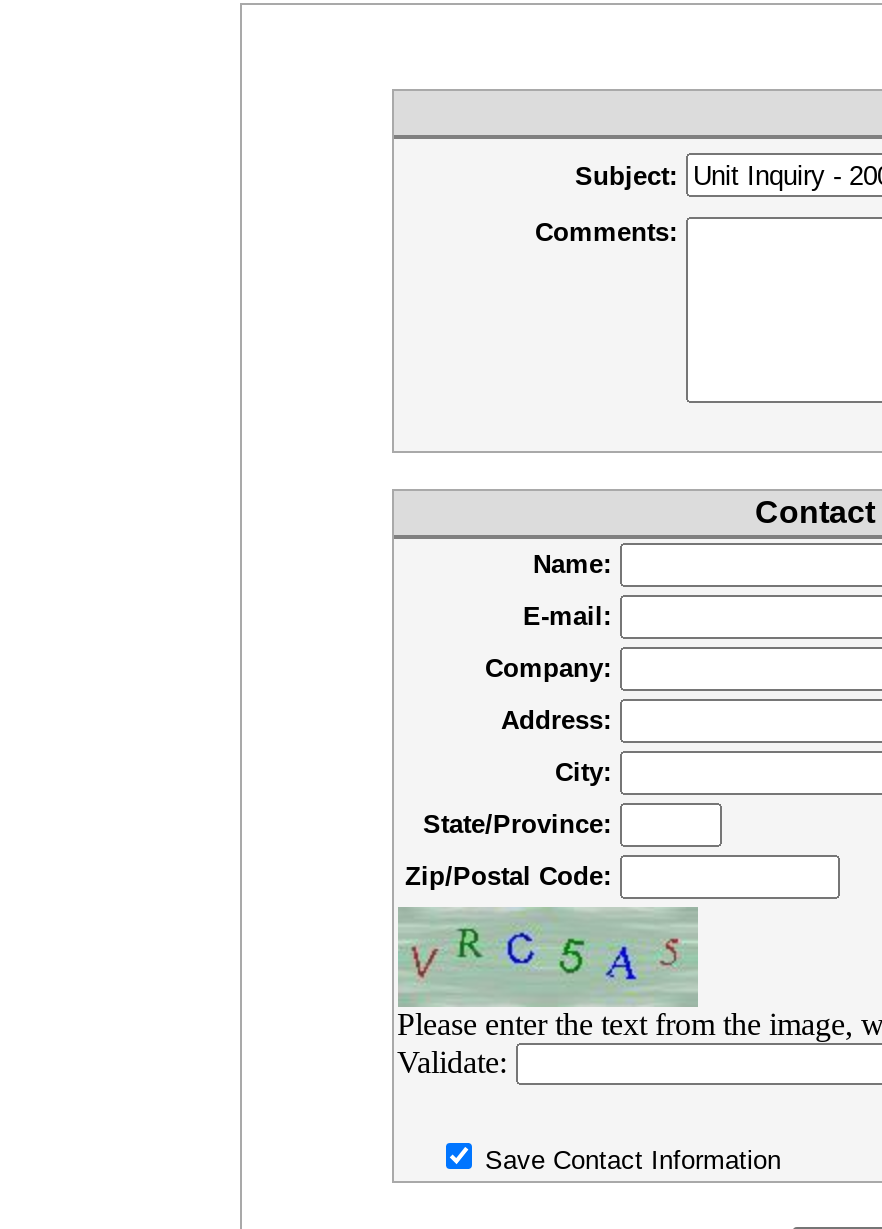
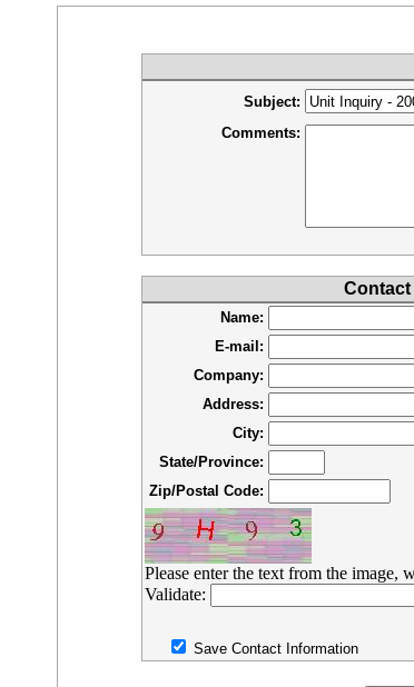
[398,907,698,1003] [image] -> [145,507,312,561] [image]

